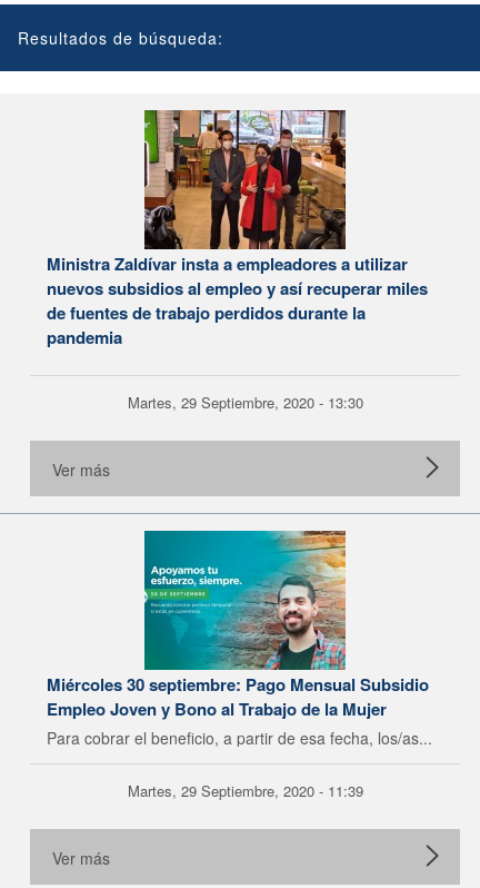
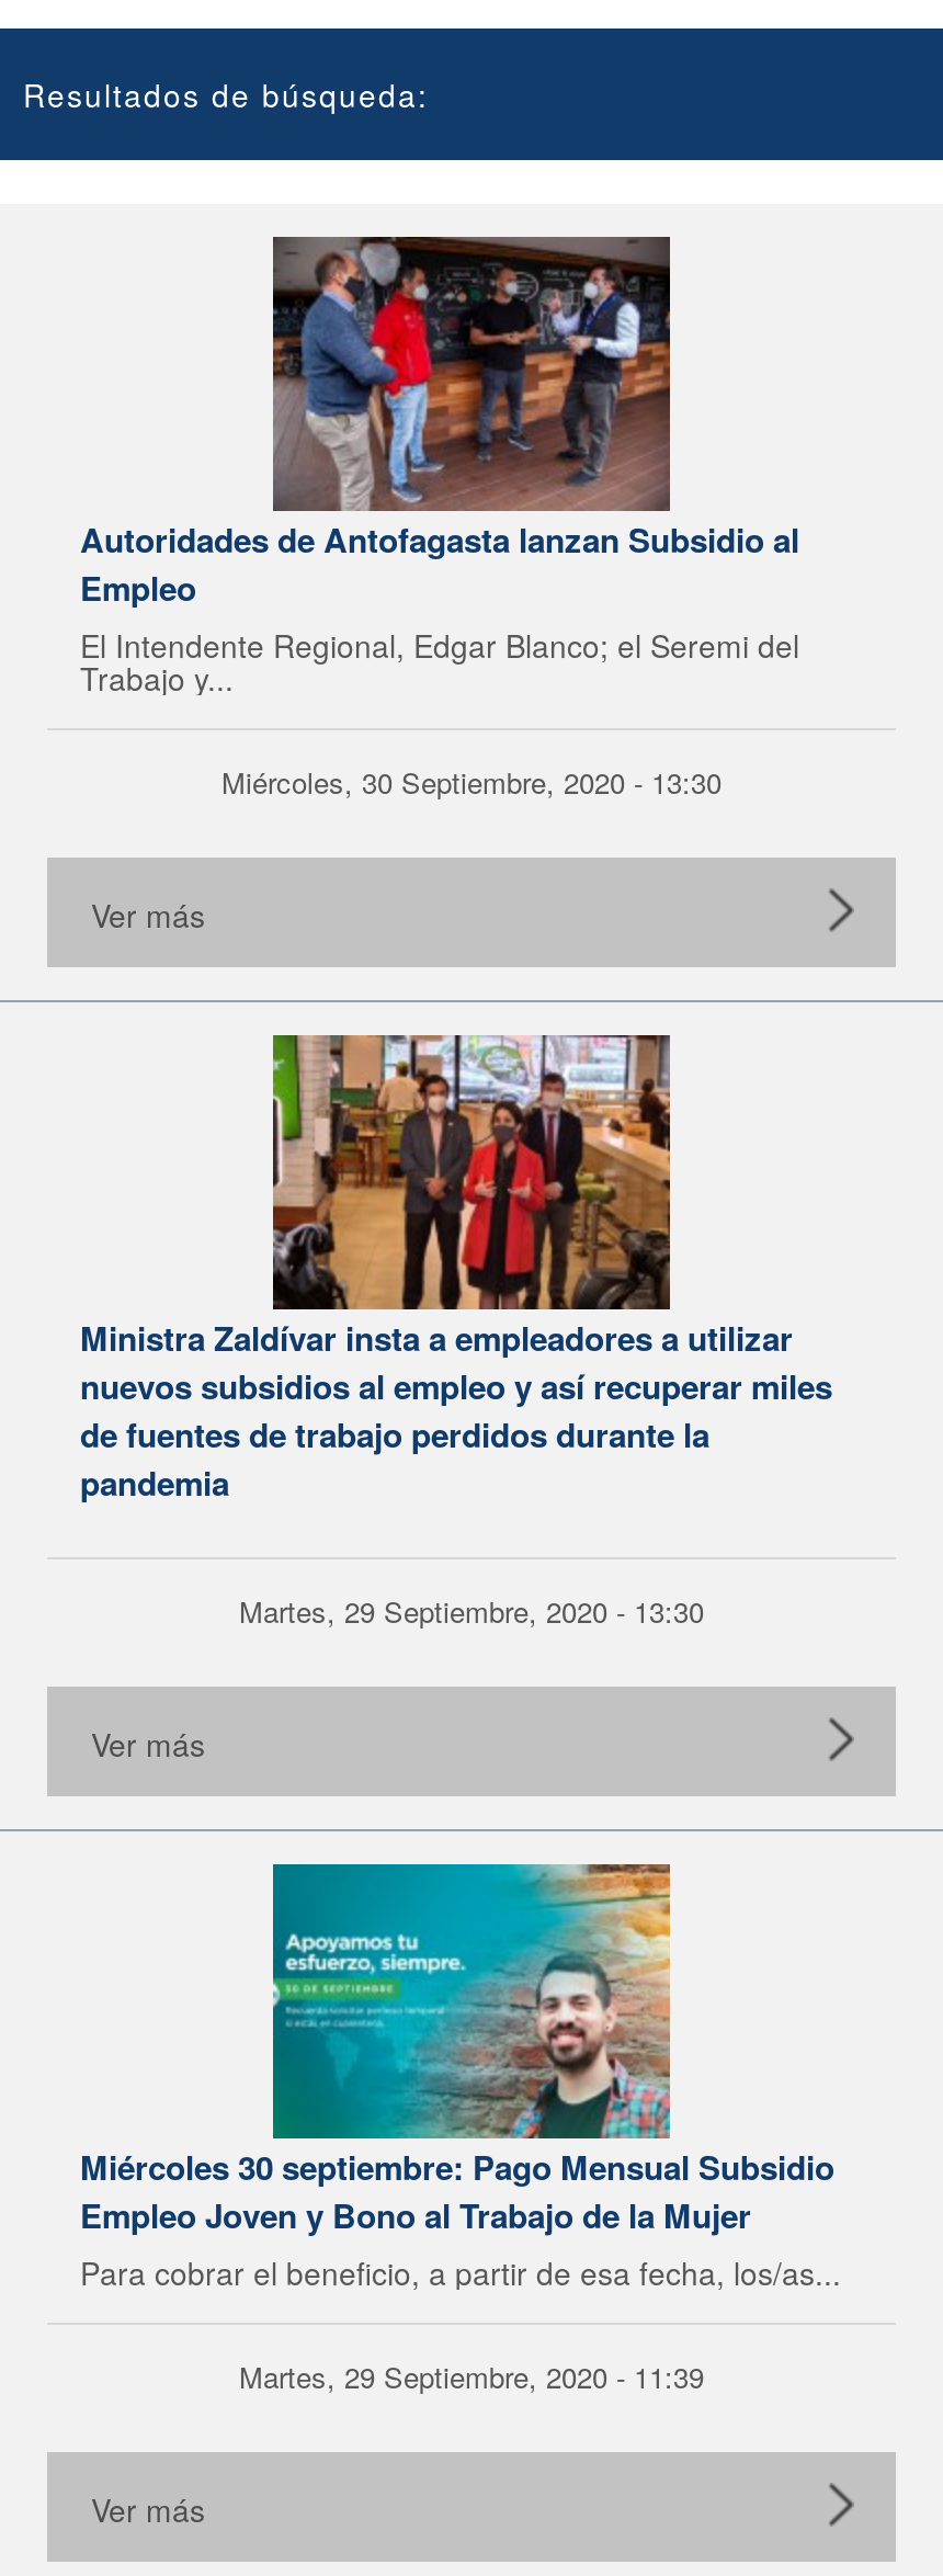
none -> [80,235,799,937] [image] | Autoridades de Antofagasta lanzan Subsidio al | Empleo | El Intendente Regional, Edgar Blanco; el Seremi del | Trabajo y... | Miércoles, 30 Septiembre, 2020 - 13:30 | Ver más

